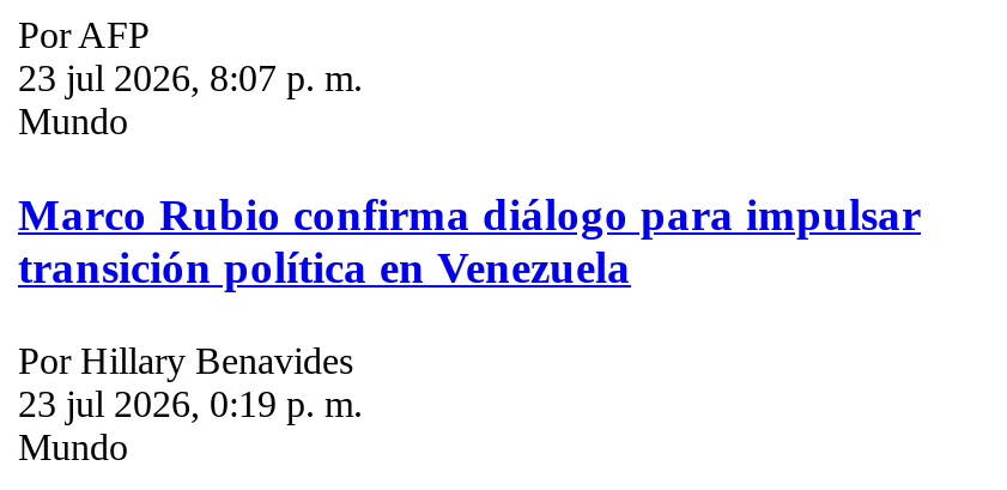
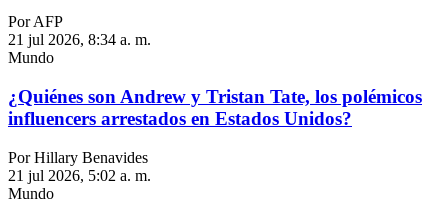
[18,58,363,99] 23 jul 2026, 8:07 p. m. -> [8,31,151,48] 21 jul 2026, 8:34 a. m.
[18,189,921,292] Marco Rubio confirma diálogo para impulsar | transición política en Venezuela -> [8,86,422,129] ¿Quiénes son Andrew y Tristan Tate, los polémicos | influencers arrestados en Estados Unidos?
[18,383,363,423] 23 jul 2026, 0:19 p. m. -> [8,167,151,184] 21 jul 2026, 5:02 a. m.

